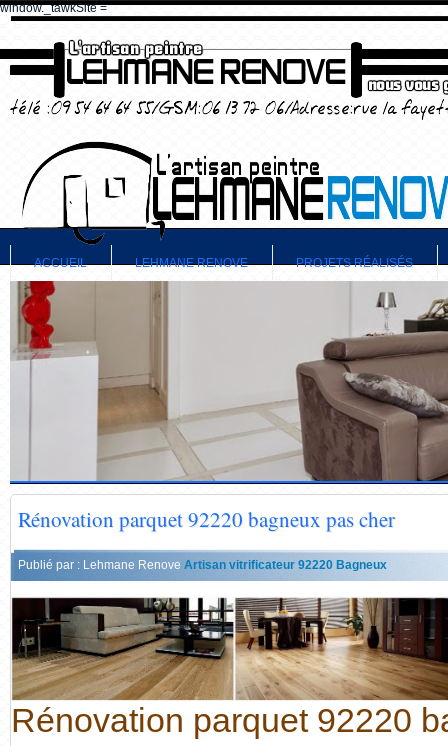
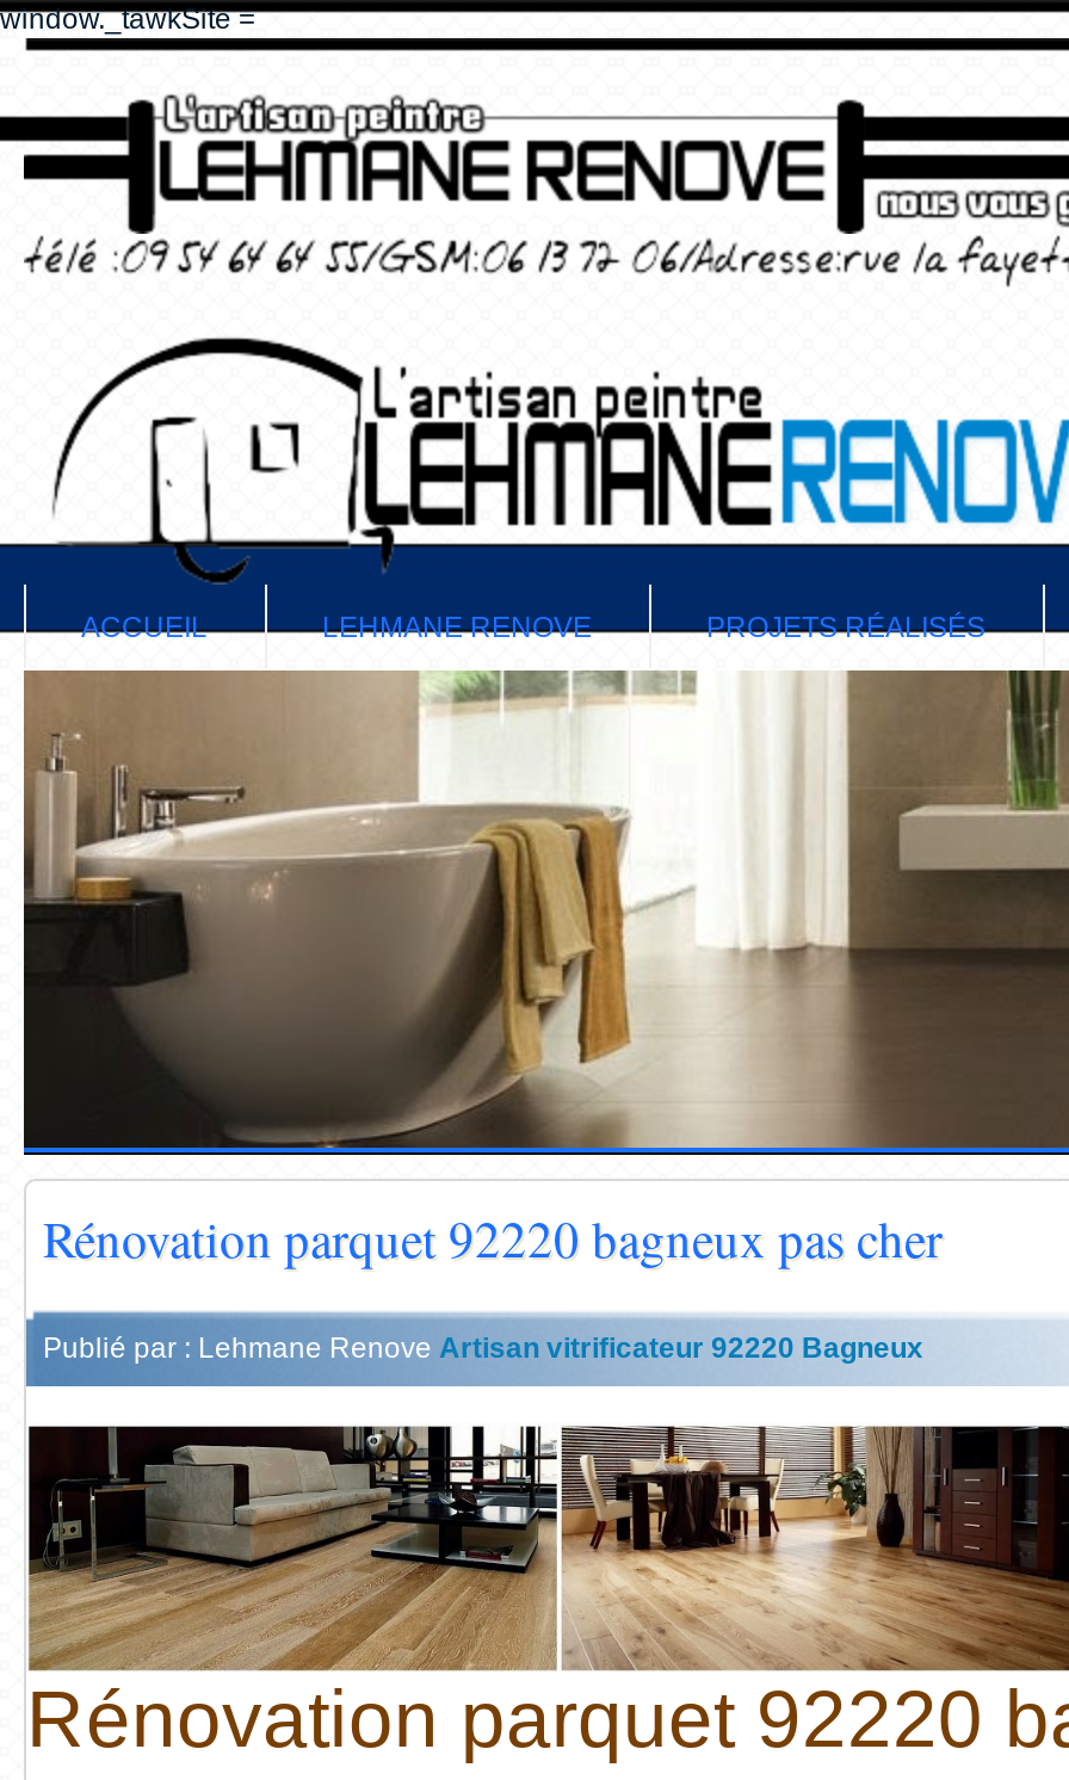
[10,280,445,482] [image] -> [21,668,1062,1150] [image]

